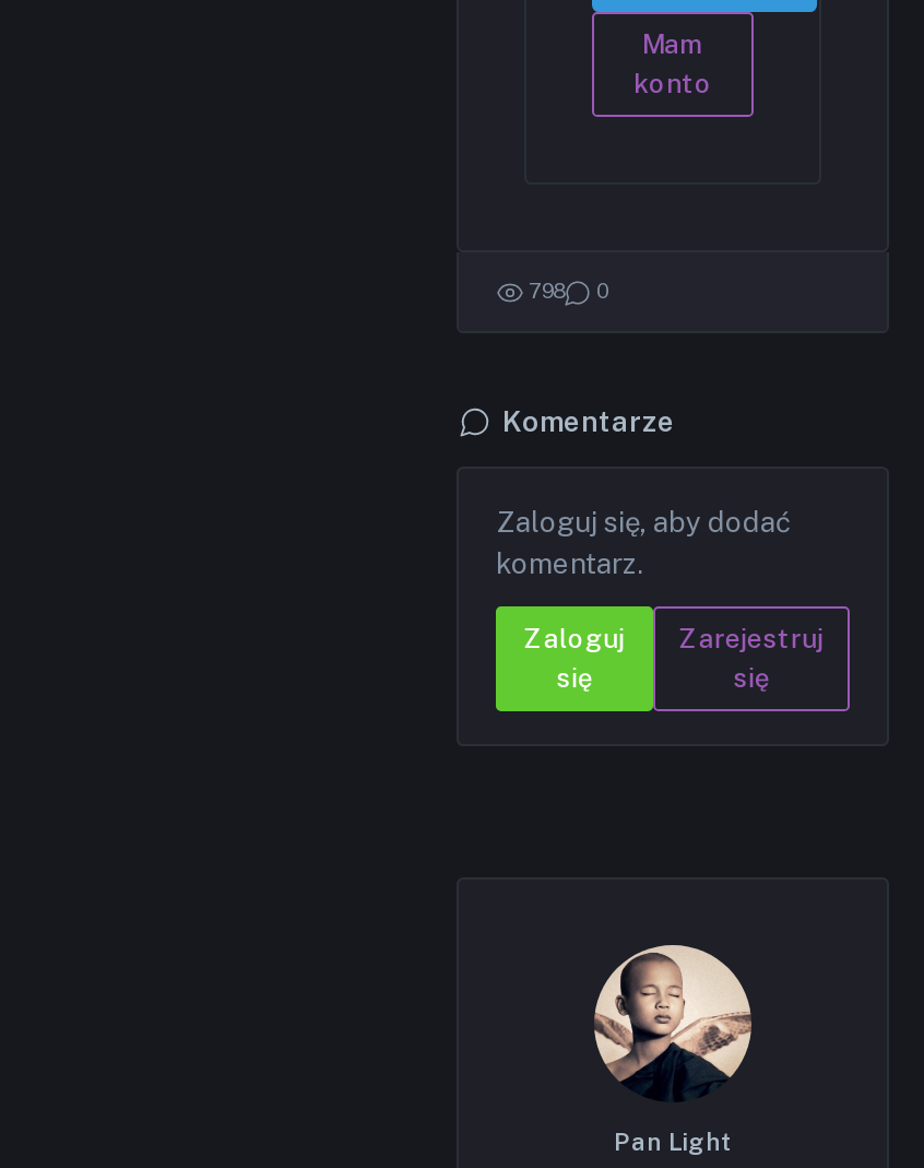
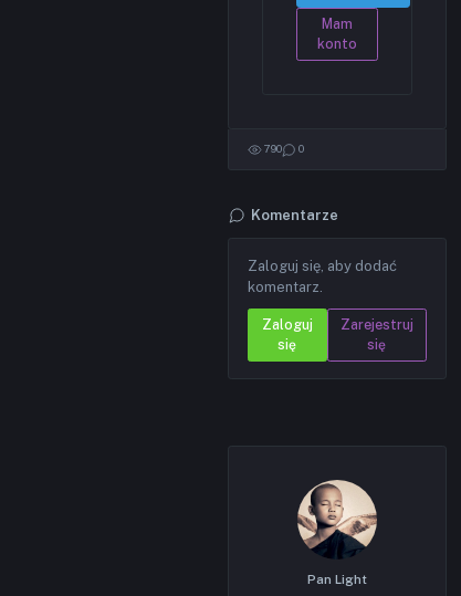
[524,278,564,302] 798 -> [262,142,282,155] 790

